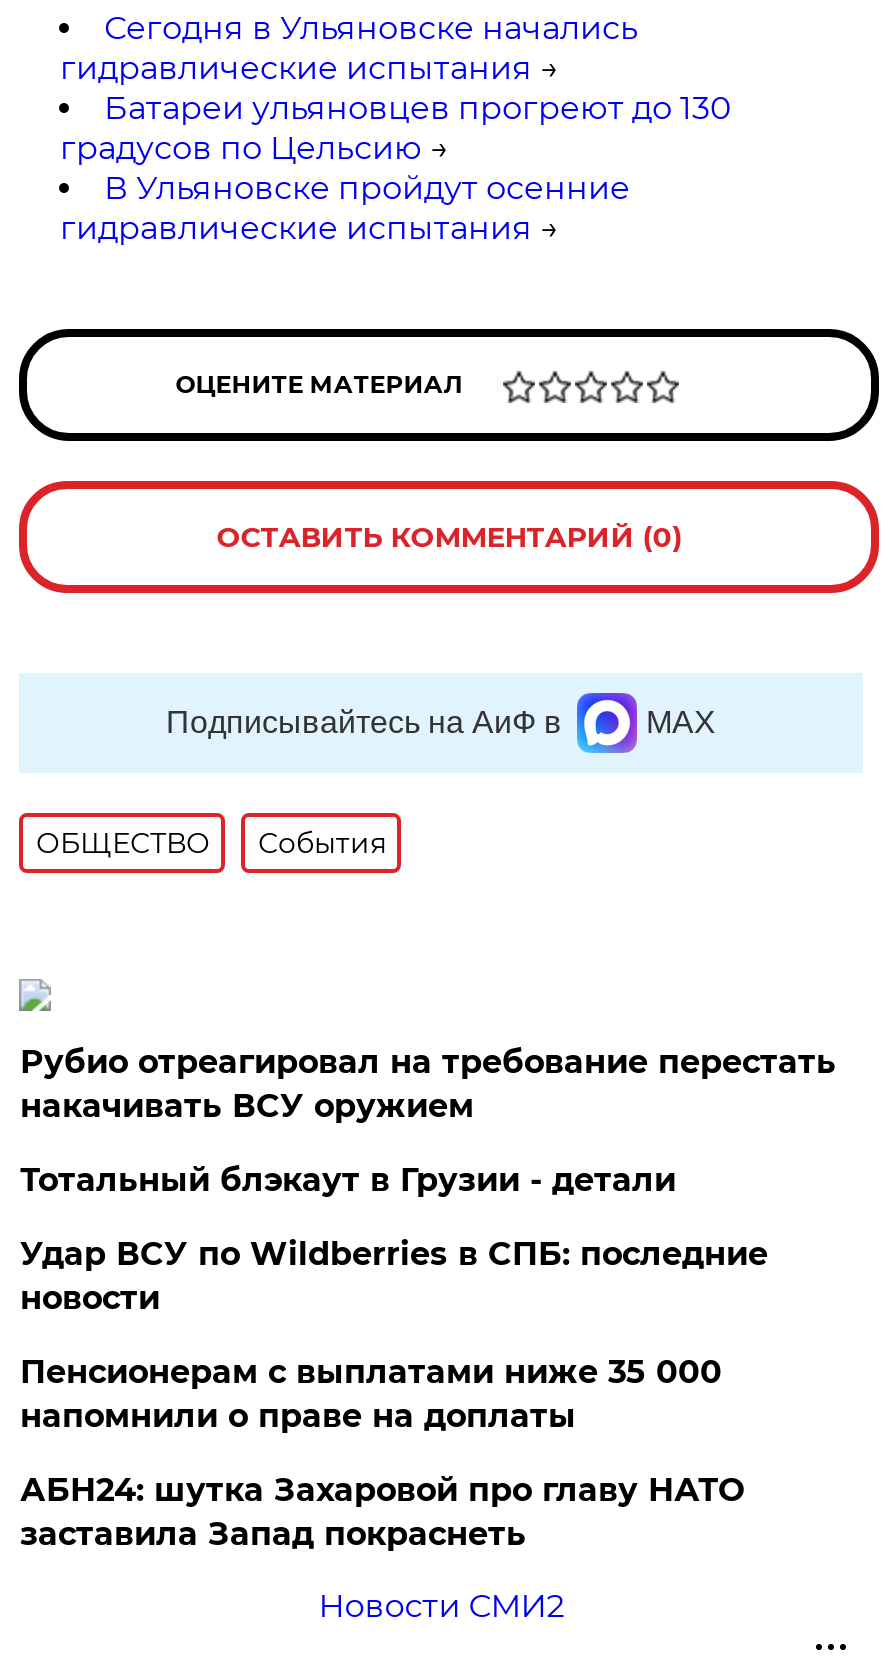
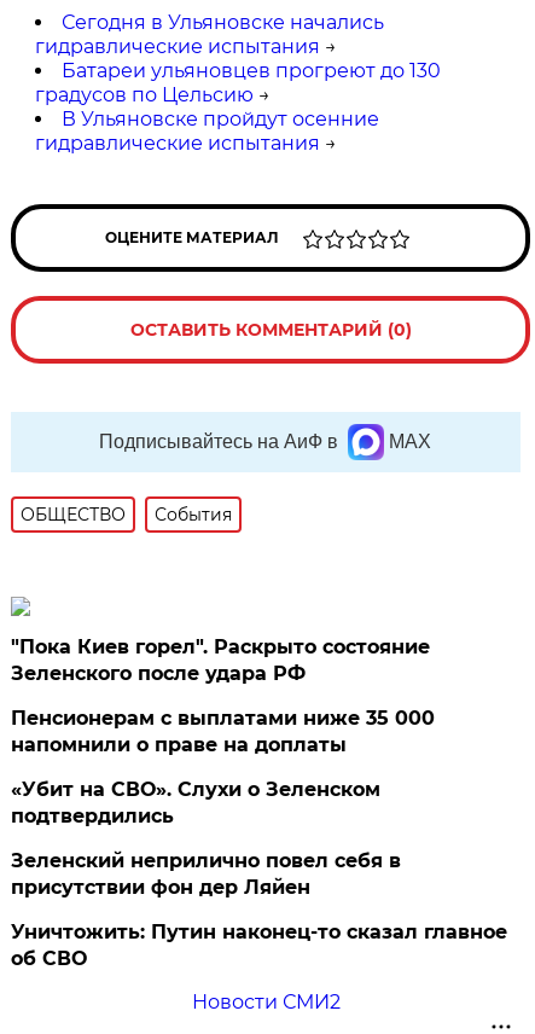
[20,1043,836,1317] Рубио отреагировал на требование перестать | накачивать ВСУ оружием | Тотальный блэкаут в Грузии - детали | Удар ВСУ по Wildberries в СПБ: последние | новости -> [11,635,430,685] "Пока Киев горел". Раскрыто состояние | Зеленского после удара РФ
moved [20,1353,722,1435] -> [11,707,435,756]: Пенсионерам с выплатами ниже 35 000 | напомнили о праве на доплаты
[20,1471,744,1553] АБН24: шутка Захаровой про главу НАТО | заставила Запад покраснеть -> [11,778,508,970] «Убит на СВО». Слухи о Зеленском | подтвердились | Зеленский неприлично повел cебя в | присутствии фон дер Ляйен | Уничтожить: Путин наконец-то сказал главное | об СВО

